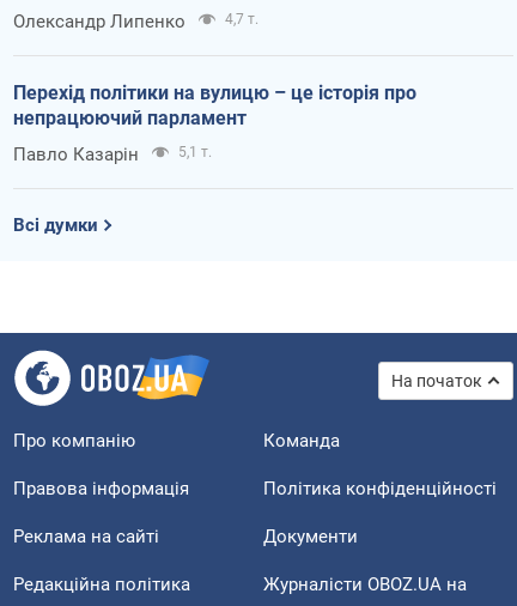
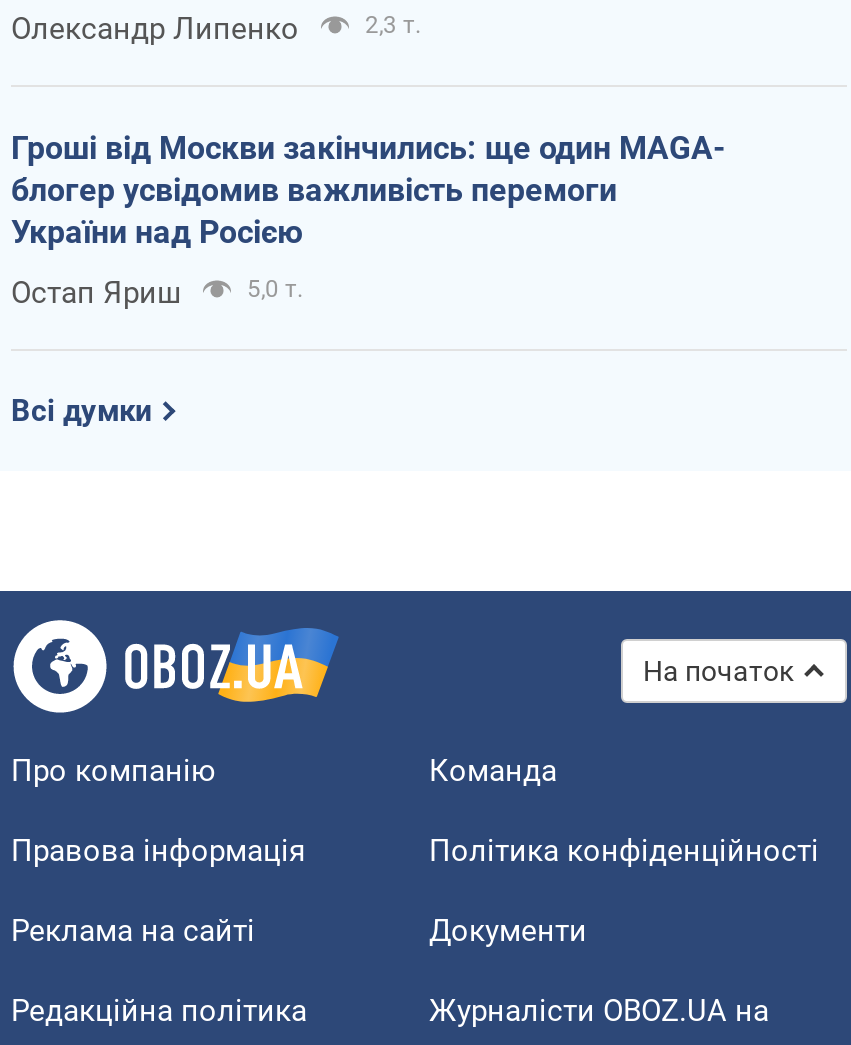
[225,11,258,28] 4,7 т. -> [365,11,421,39] 2,3 т.
[13,81,416,129] Перехід політики на вулицю – це історія про | непрацюючий парламент -> [11,129,725,251] Гроші від Москви закінчились: ще один MAGA- | блогер усвідомив важливість перемоги | України над Росією
[13,144,212,165] Павло Казарін | 5,1 т. -> [11,275,303,311] Остап Яриш | 5,0 т.

